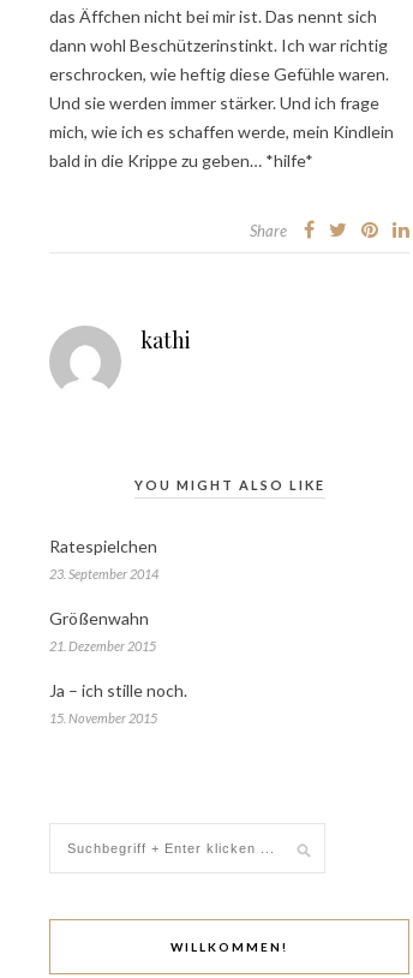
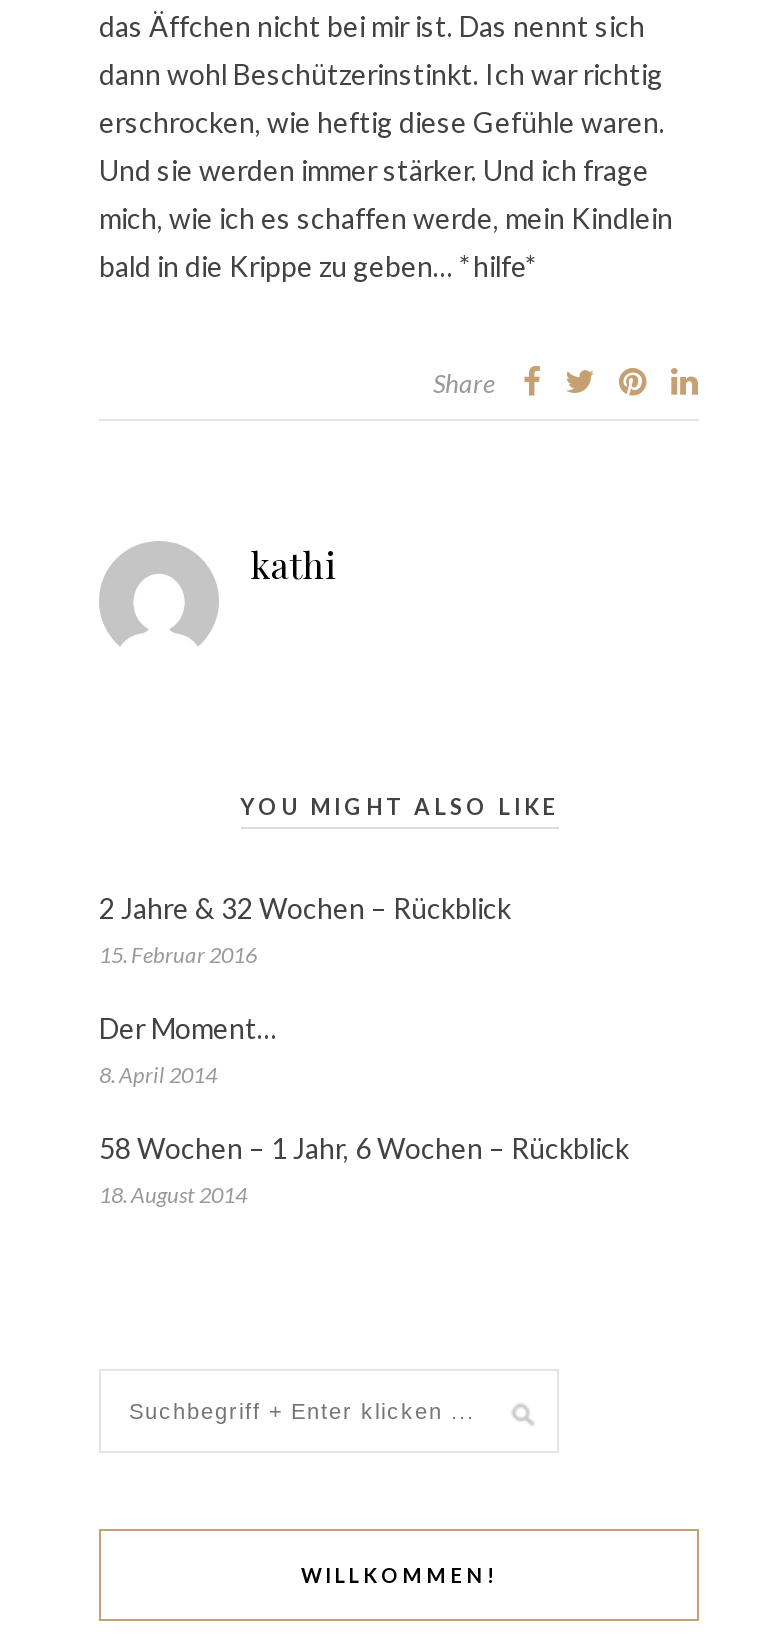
[49,535,157,556] Ratespielchen -> [99,890,511,924] 2 Jahre & 32 Wochen – Rückblick
[49,565,158,581] 23. September 2014 -> [99,940,257,966] 15. Februar 2016
[49,607,149,628] Größenwahn -> [99,1010,277,1044] Der Moment…
[49,638,156,653] 21. Dezember 2015 -> [99,1060,217,1086] 8. April 2014
[49,680,187,700] Ja – ich stille noch. -> [99,1130,629,1164] 58 Wochen – 1 Jahr, 6 Wochen – Rückblick
[49,710,157,725] 15. November 2015 -> [99,1180,247,1206] 18. August 2014

